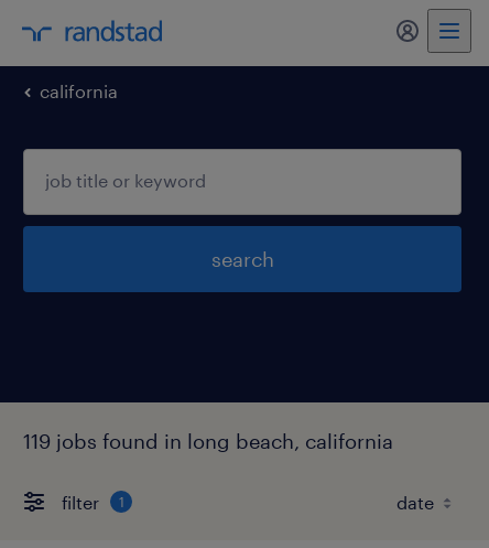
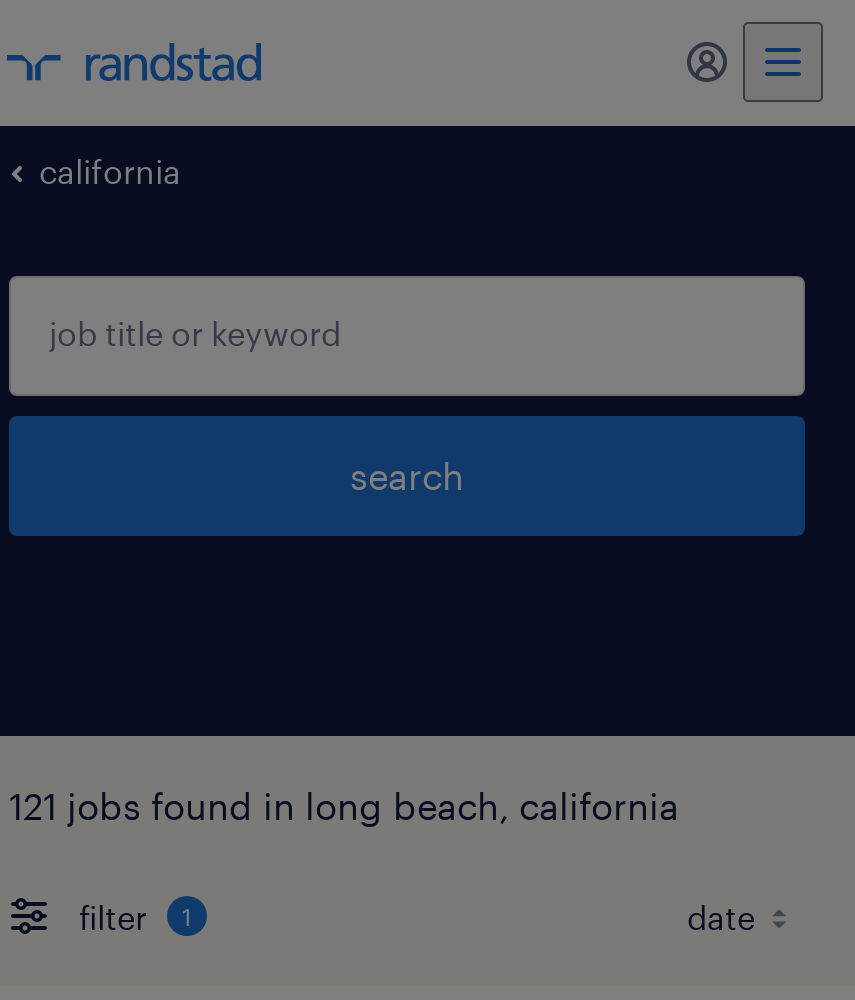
[23,429,393,453] 119 jobs found in long beach, california -> [9,784,679,828] 121 jobs found in long beach, california

